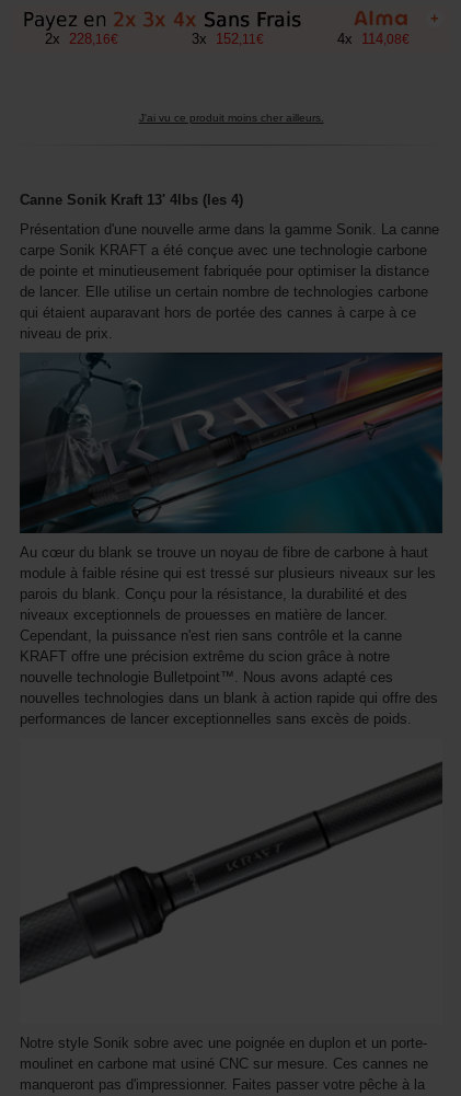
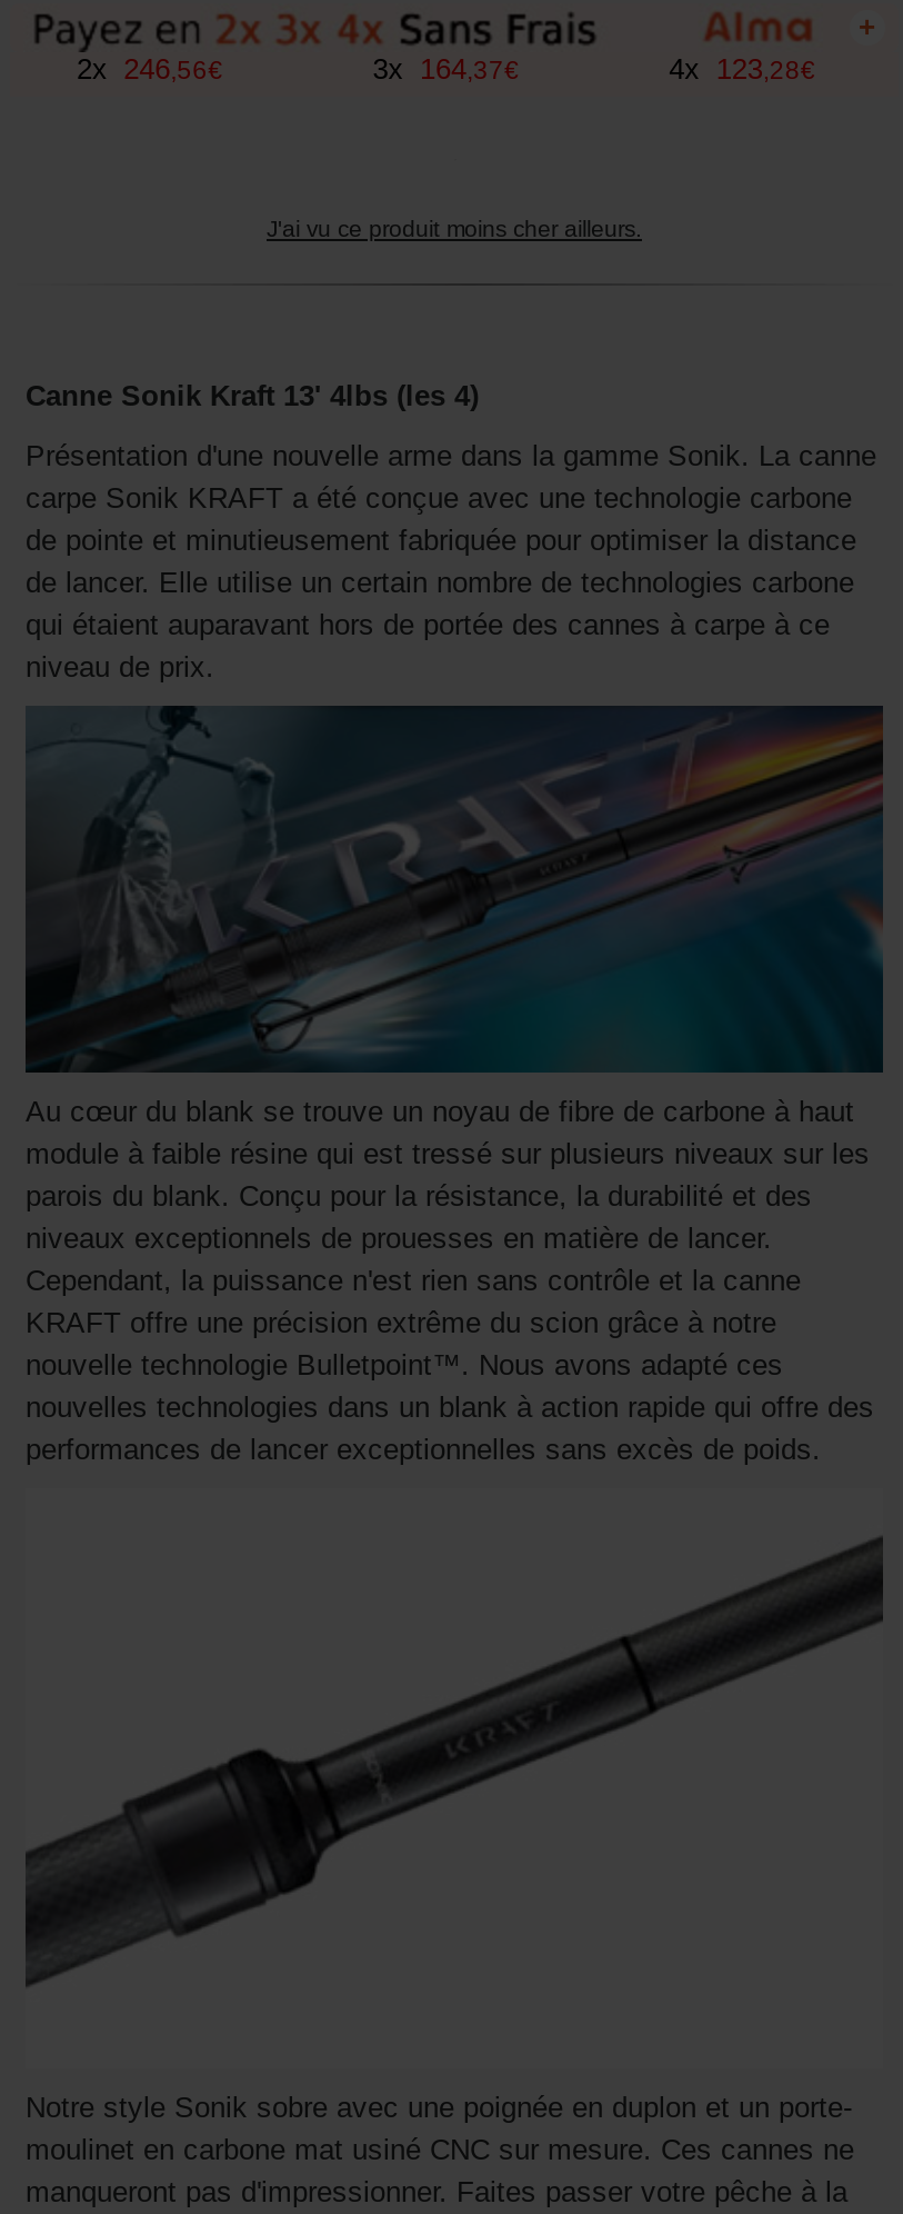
[45,31,118,48] 2x 228,16€ -> [77,52,224,86] 2x 246,56€
[192,31,263,48] 3x 152,11€ -> [373,52,520,86] 3x 164,37€
[338,31,409,48] 4x 114,08€ -> [669,52,816,86] 4x 123,28€

